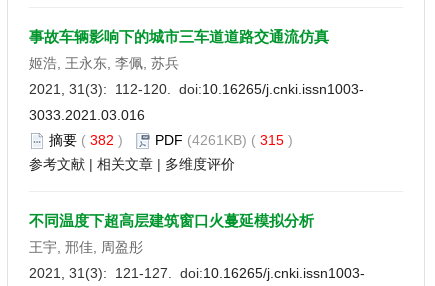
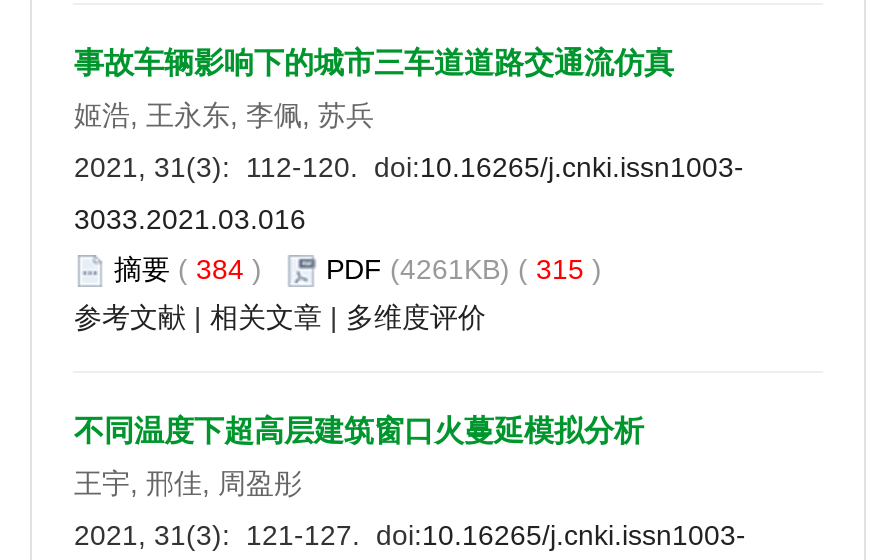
[49,132,301,148] 摘要(382) PDF (4261KB) (315) -> [114,253,618,285] 摘要(384) PDF (4261KB) (315)

